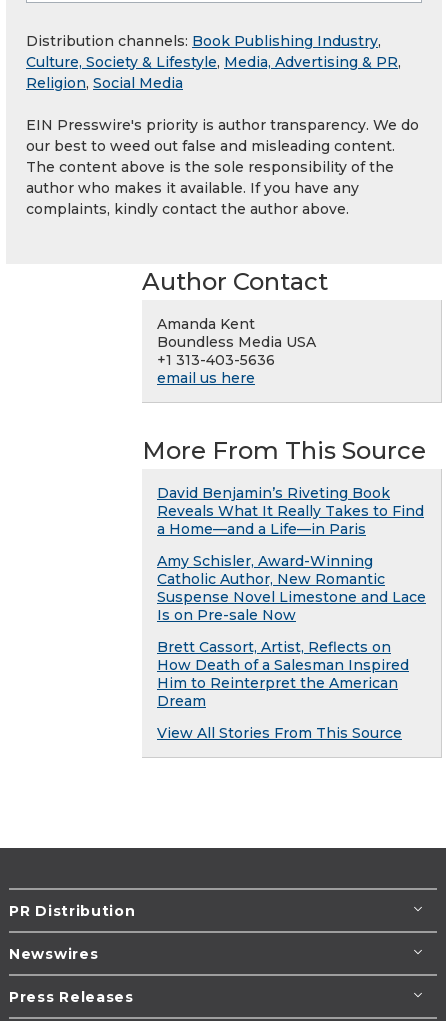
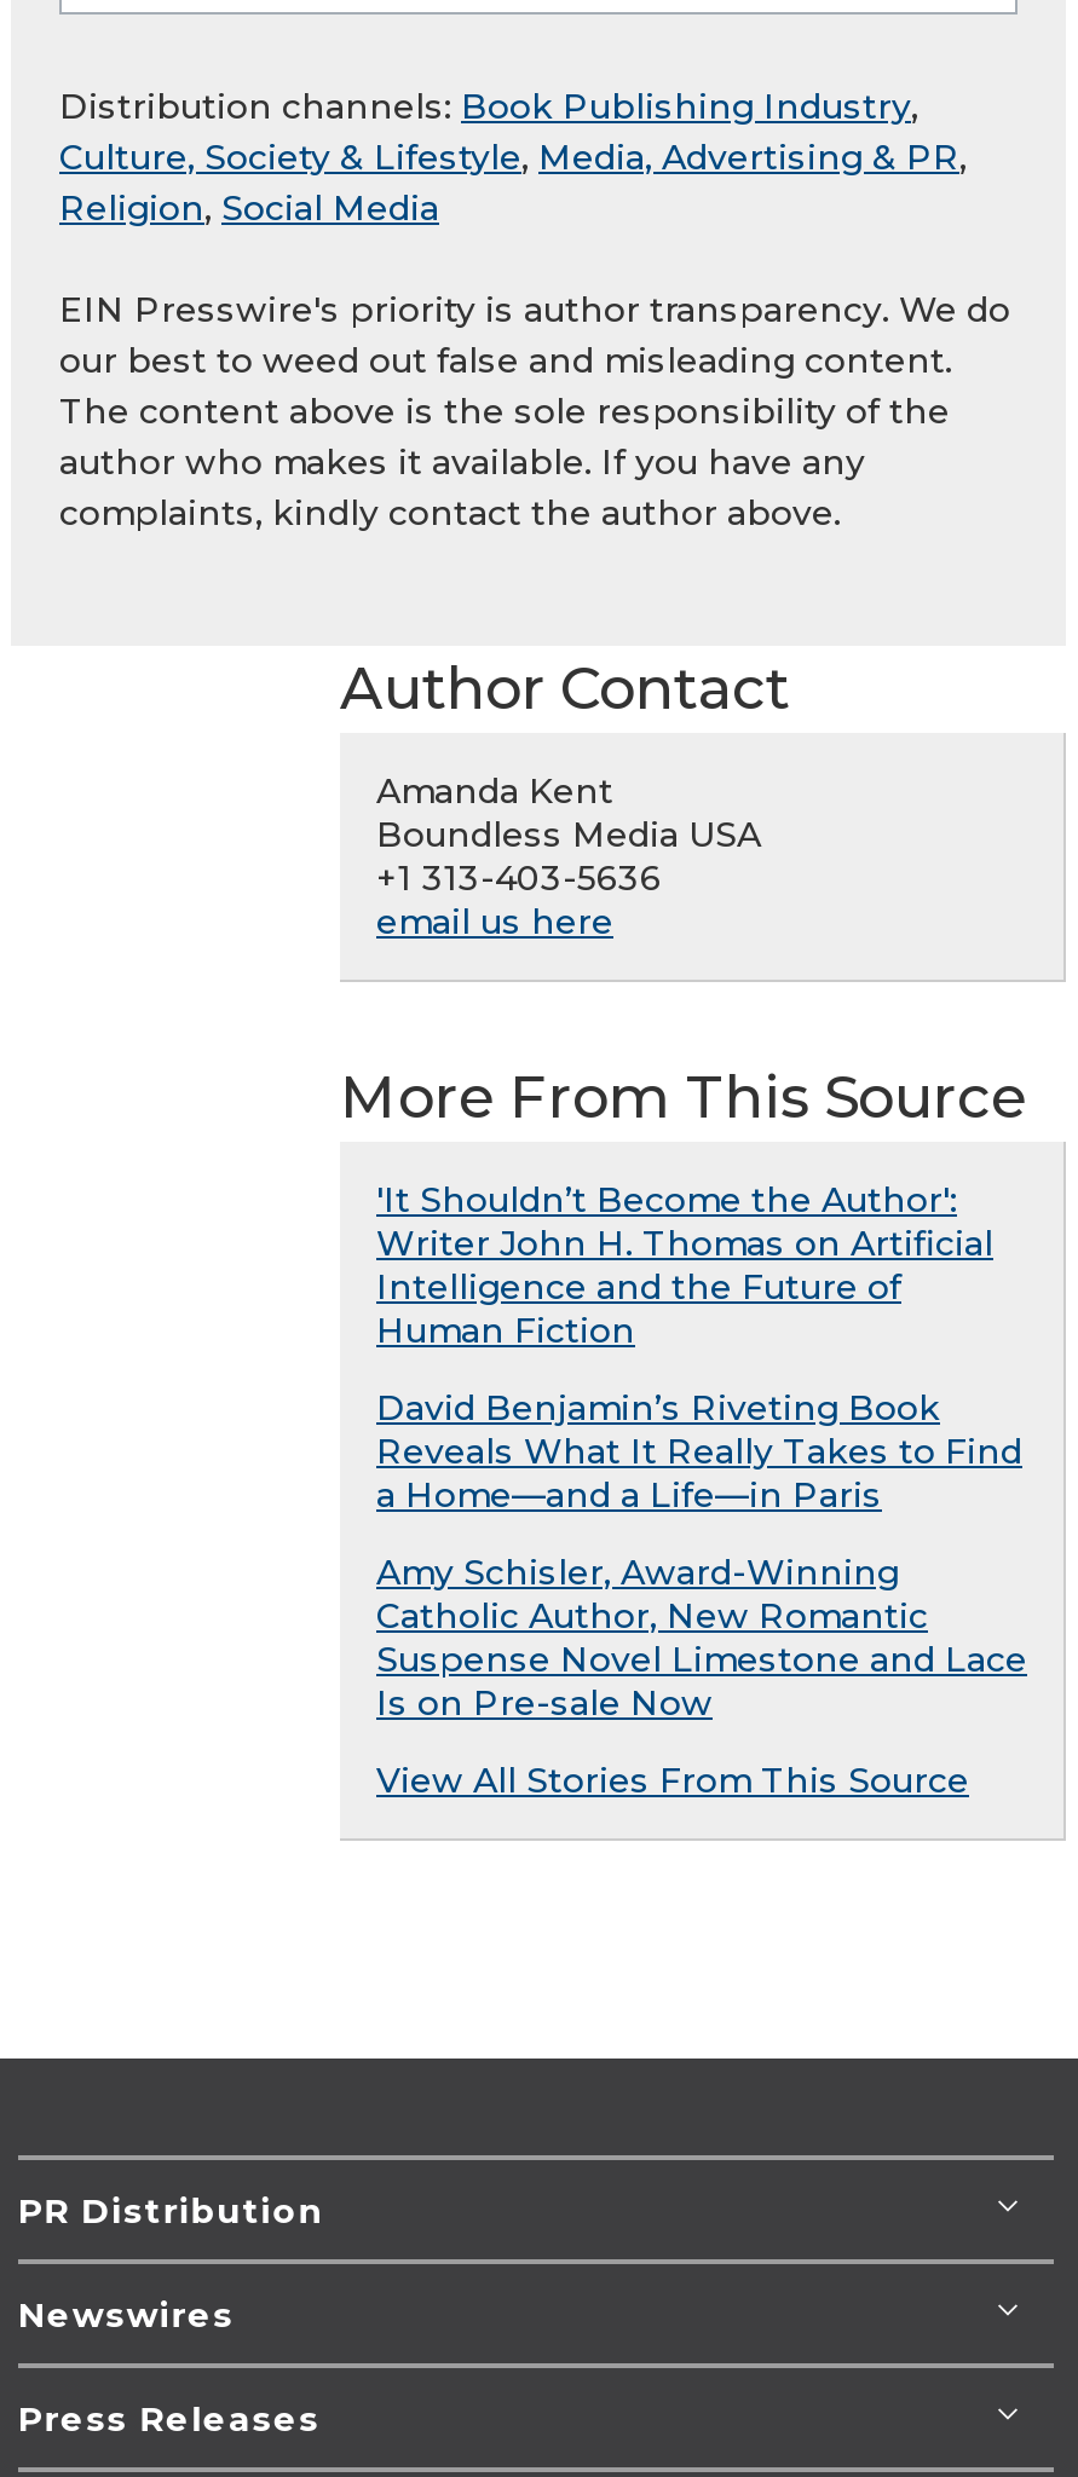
none -> [376,1178,993,1352] 'It Shouldn’t Become the Author': | Writer John H. Thomas on Artificial | Intelligence and the Future of | Human Fiction
moved [157,484,426,624] -> [376,1386,1027,1725]: David Benjamin’s Riveting Book | Reveals What It Really Takes to Find | a Home—and a Life—in Paris | Amy Schisler, Award-Winning | Catholic Author, New Romantic | Suspense Novel Limestone and Lace | Is on Pre-sale Now
[157,638,409,710] Brett Cassort, Artist, Reflects on | How Death of a Salesman Inspired | Him to Reinterpret the American | Dream -> none

